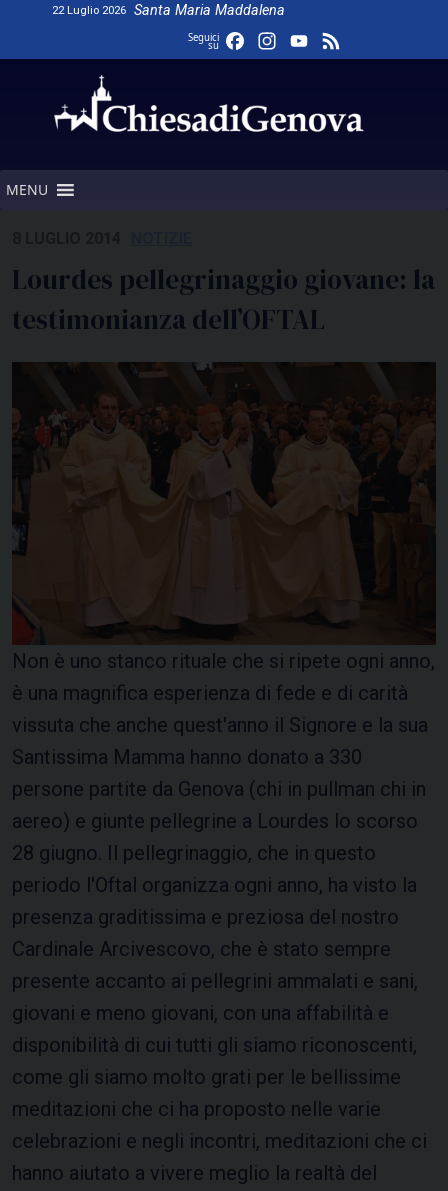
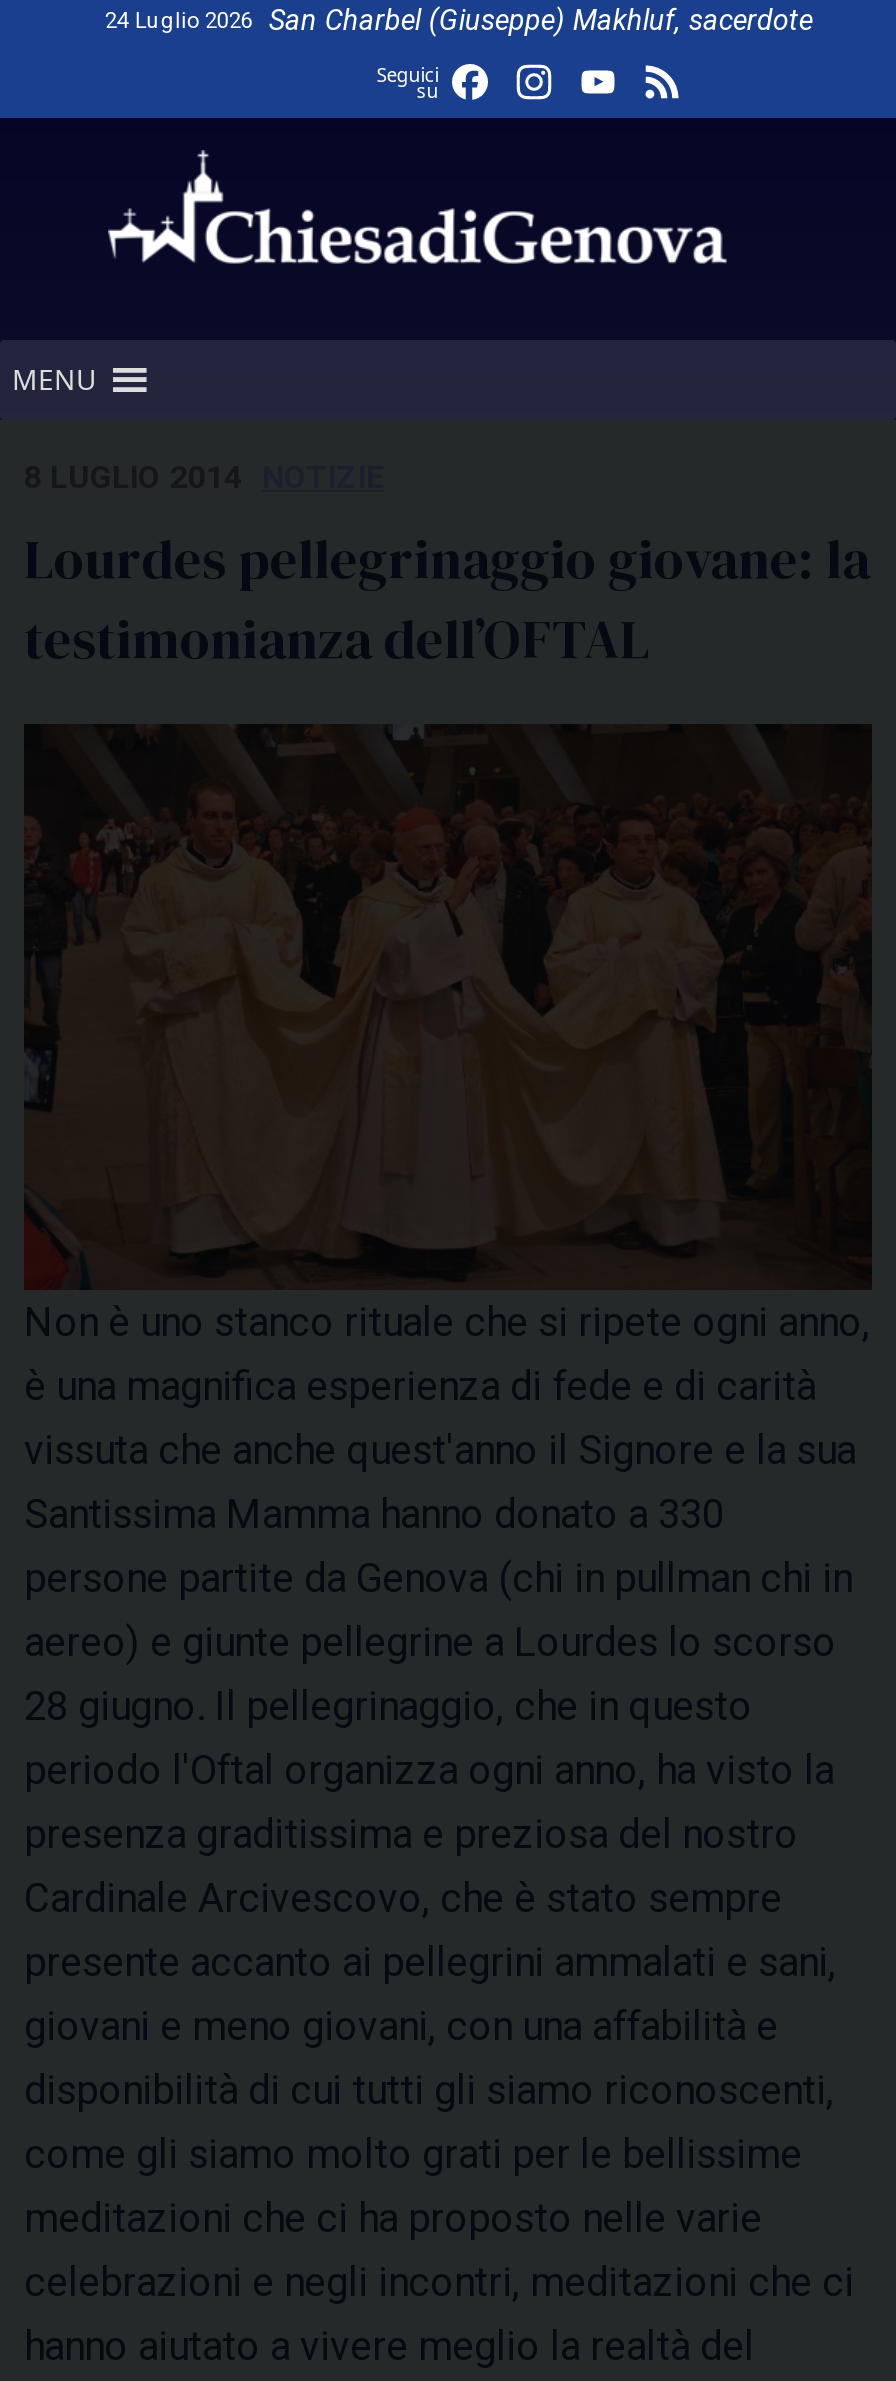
[52,2,285,19] 22 Luglio 2026 | Santa Maria Maddalena -> [105,4,813,38] 24 Luglio 2026 | San Charbel (Giuseppe) Makhluf, sacerdote

